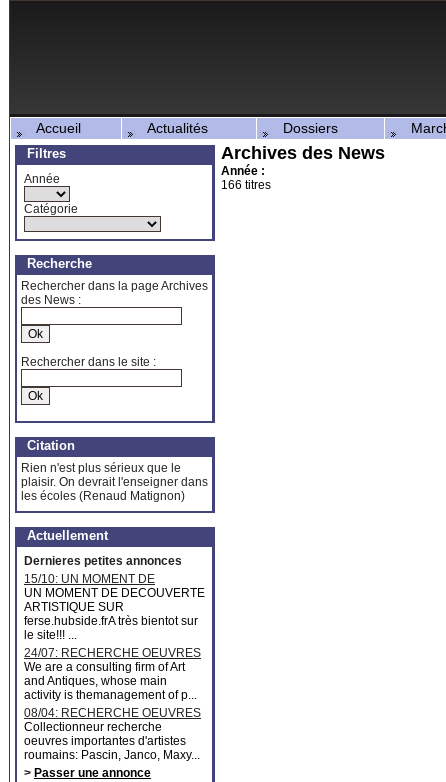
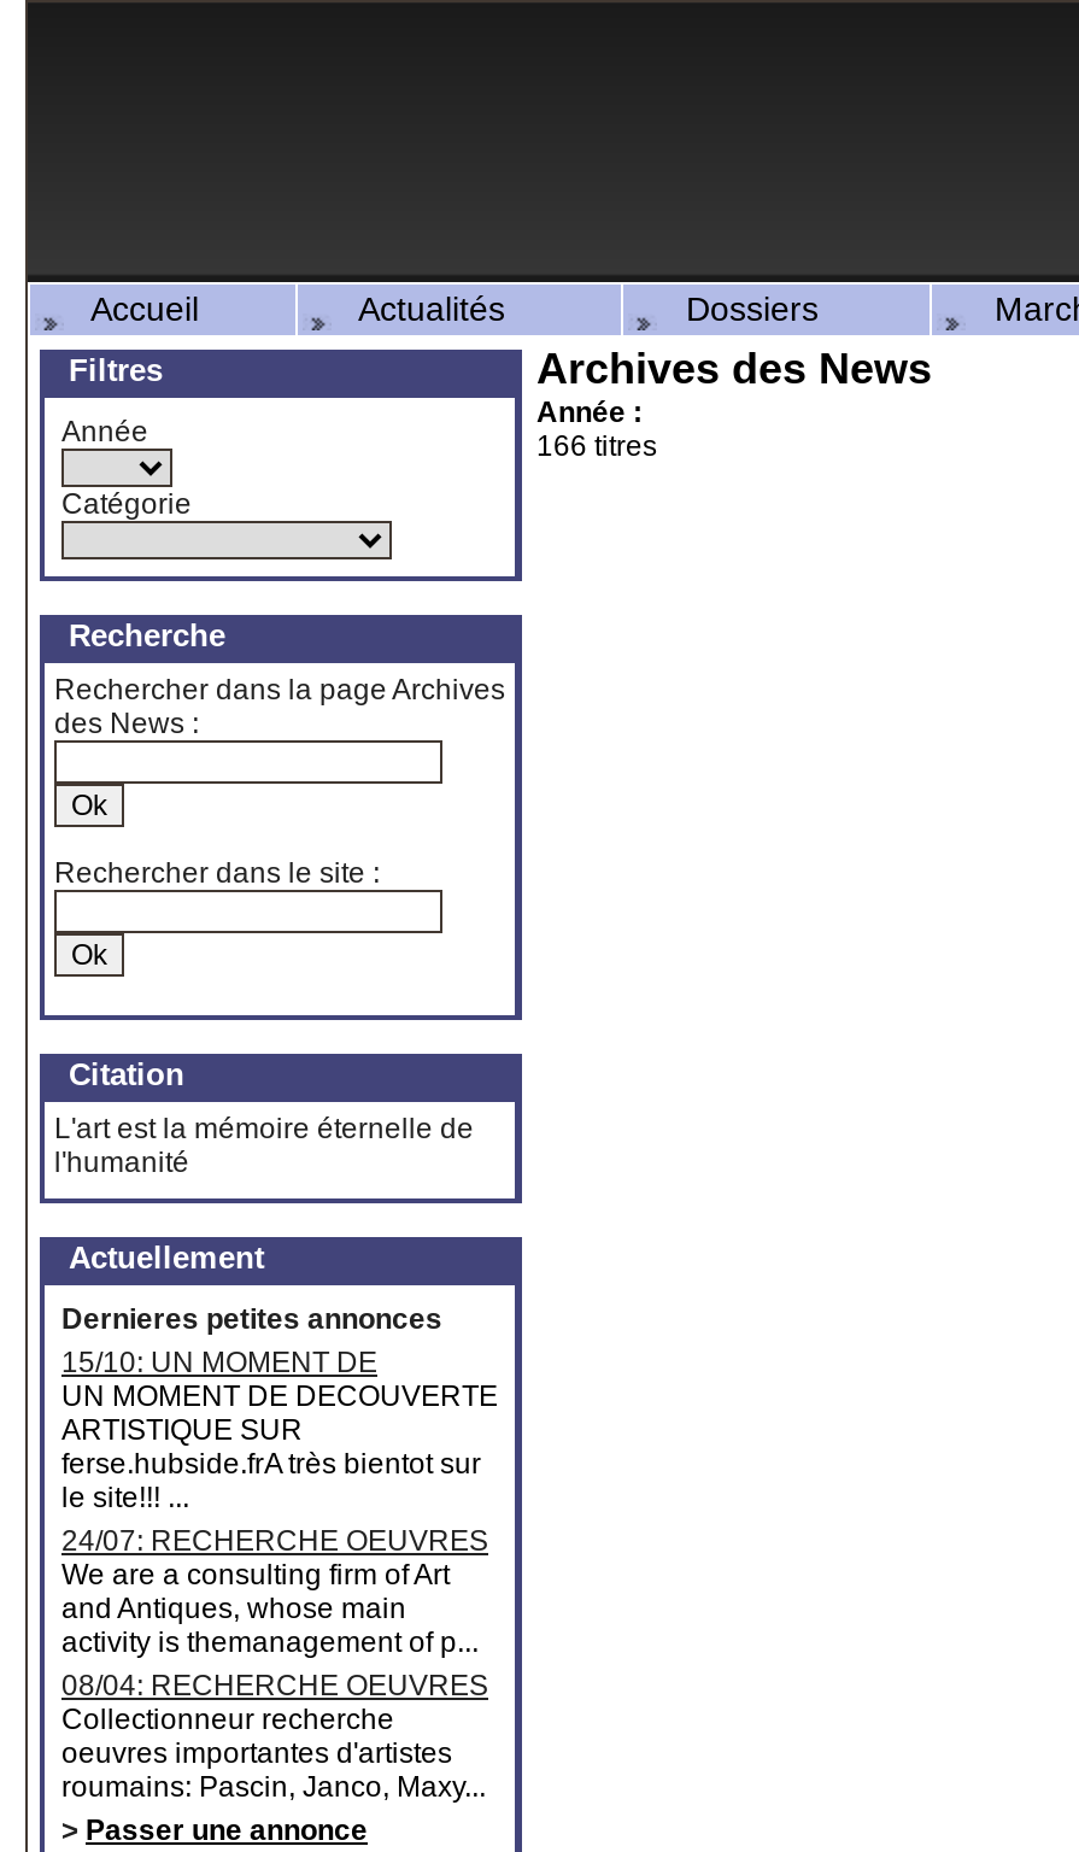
[21,461,208,503] Rien n'est plus sérieux que le | plaisir. On devrait l'enseigner dans | les écoles (Renaud Matignon) -> [54,1112,474,1179] L'art est la mémoire éternelle de | l'humanité

